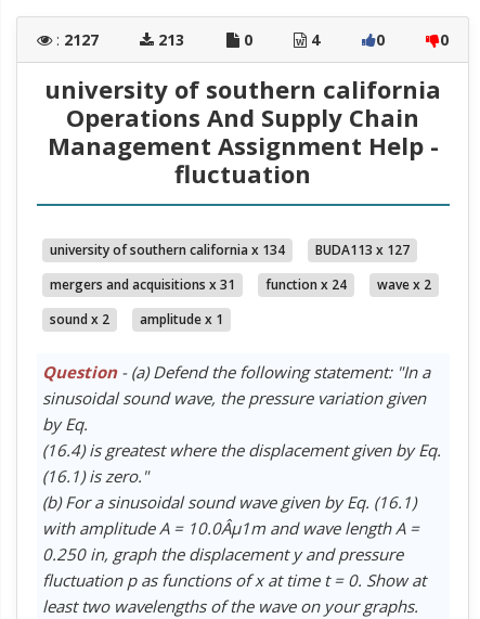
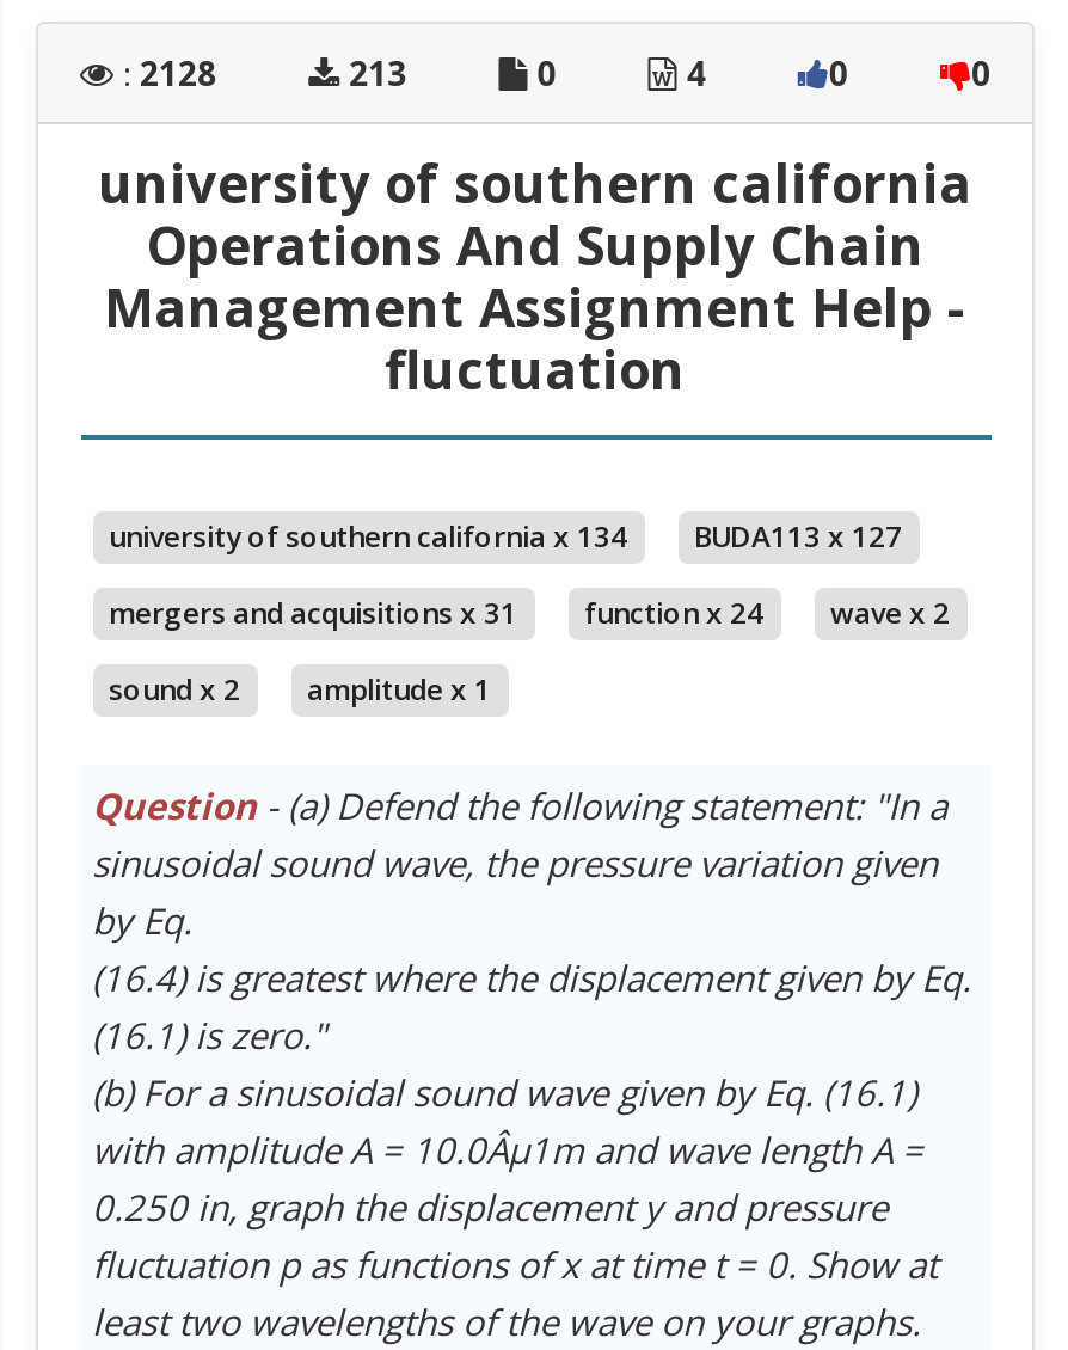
[56,29,98,49] : 2127 -> [123,49,216,94] : 2128

